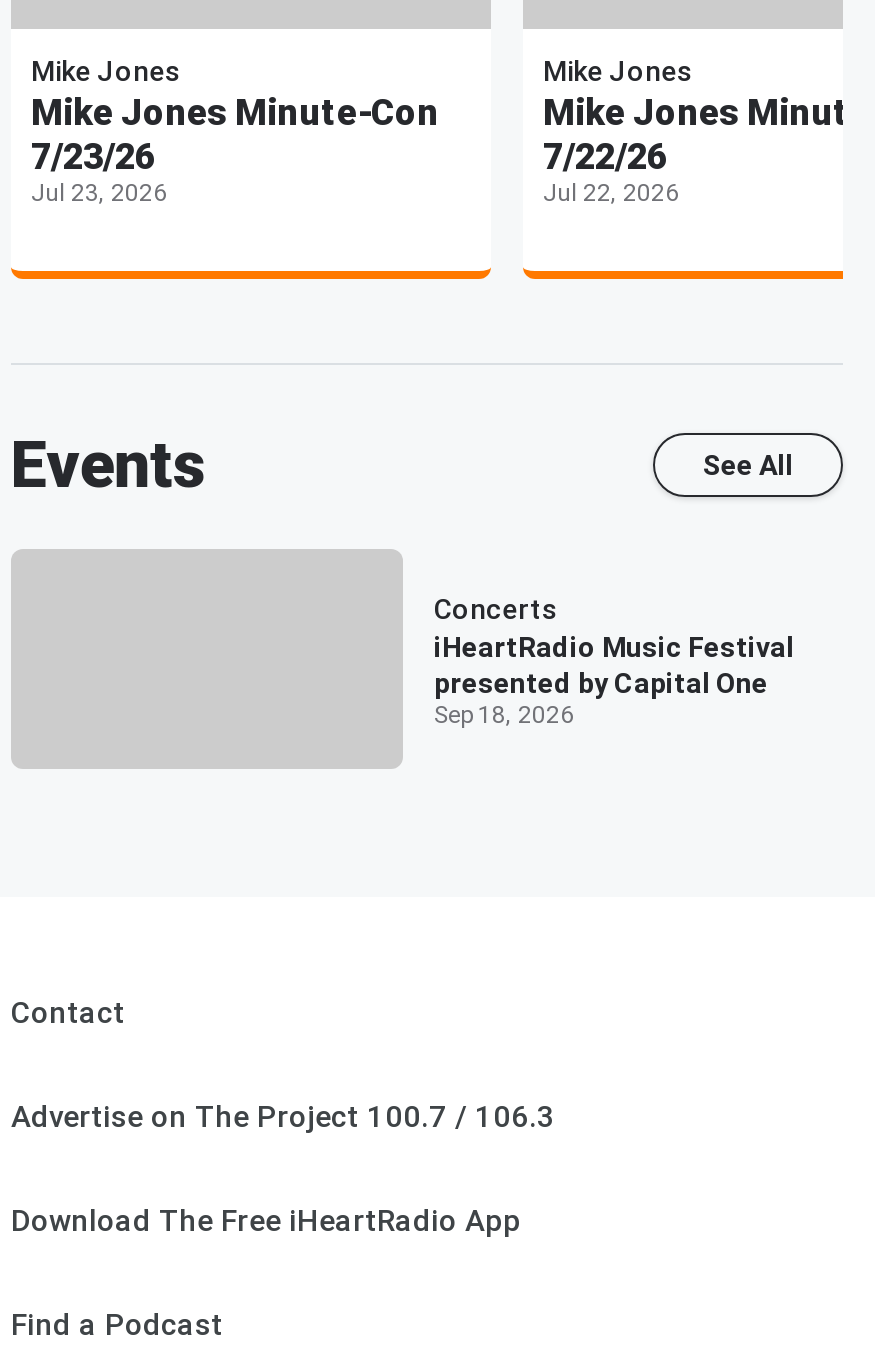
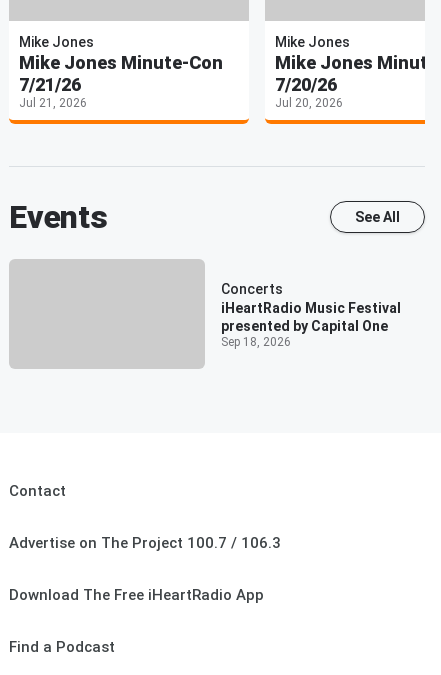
[31,135,155,177] 7/23/26 -> [19,74,81,95] 7/21/26
[543,135,667,177] 7/22/26 -> [275,74,337,95] 7/20/26
[31,179,167,207] Jul 23, 2026 -> [19,96,87,110] Jul 21, 2026
[543,179,679,207] Jul 22, 2026 -> [275,96,343,110] Jul 20, 2026

